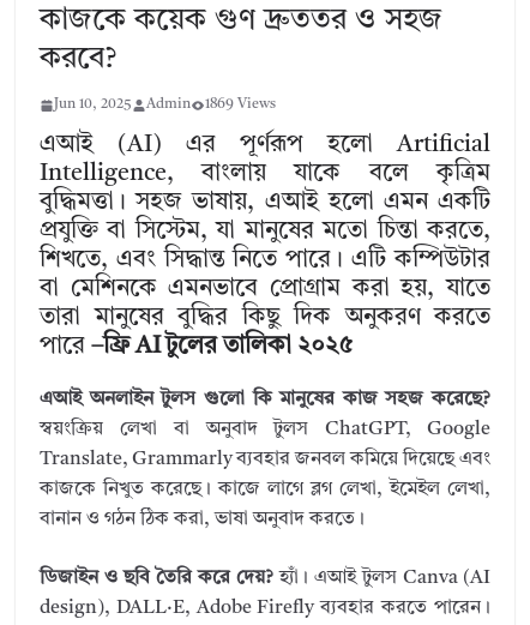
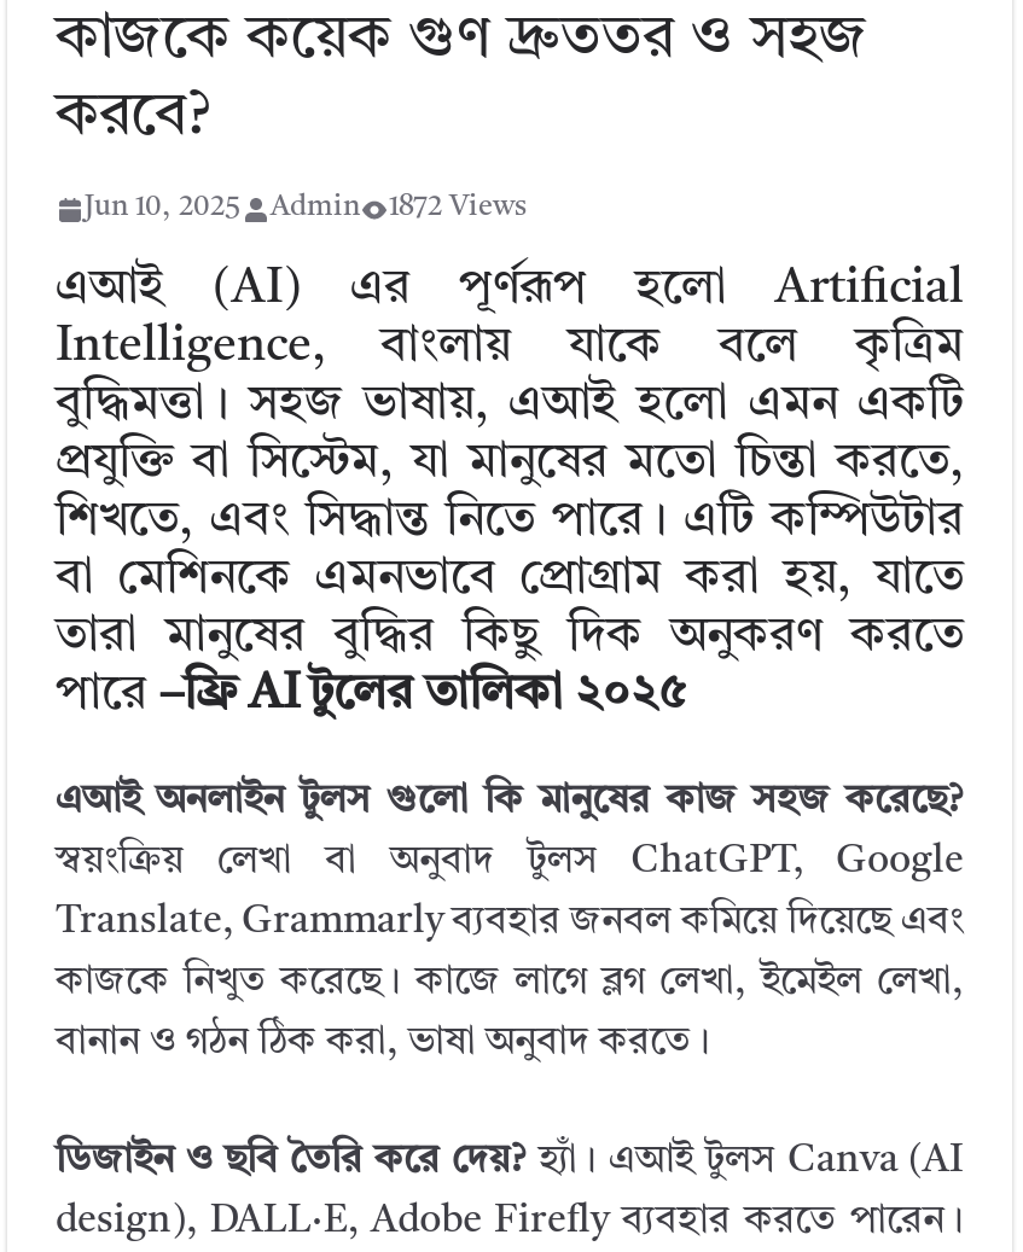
[54,98,276,112] Jun 10, 2025 Admin 1869 Views -> [85,194,527,223] Jun 10, 2025 Admin 1872 Views

